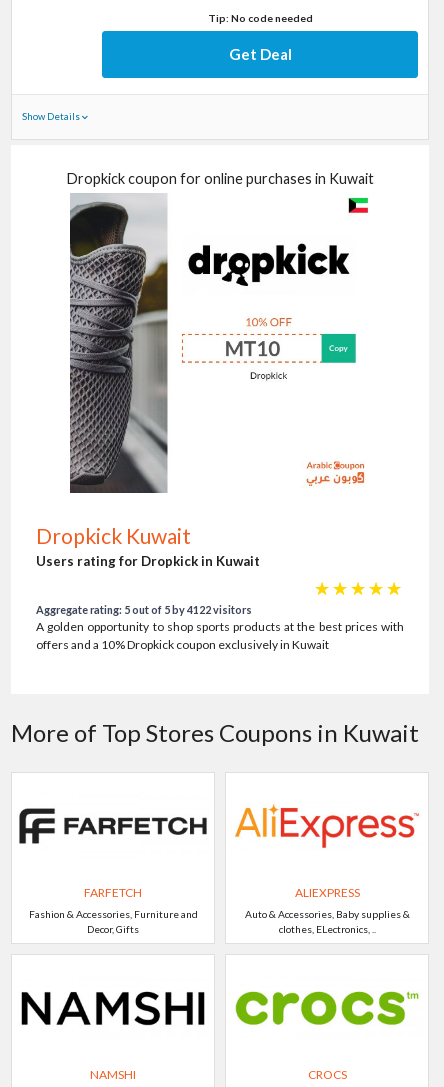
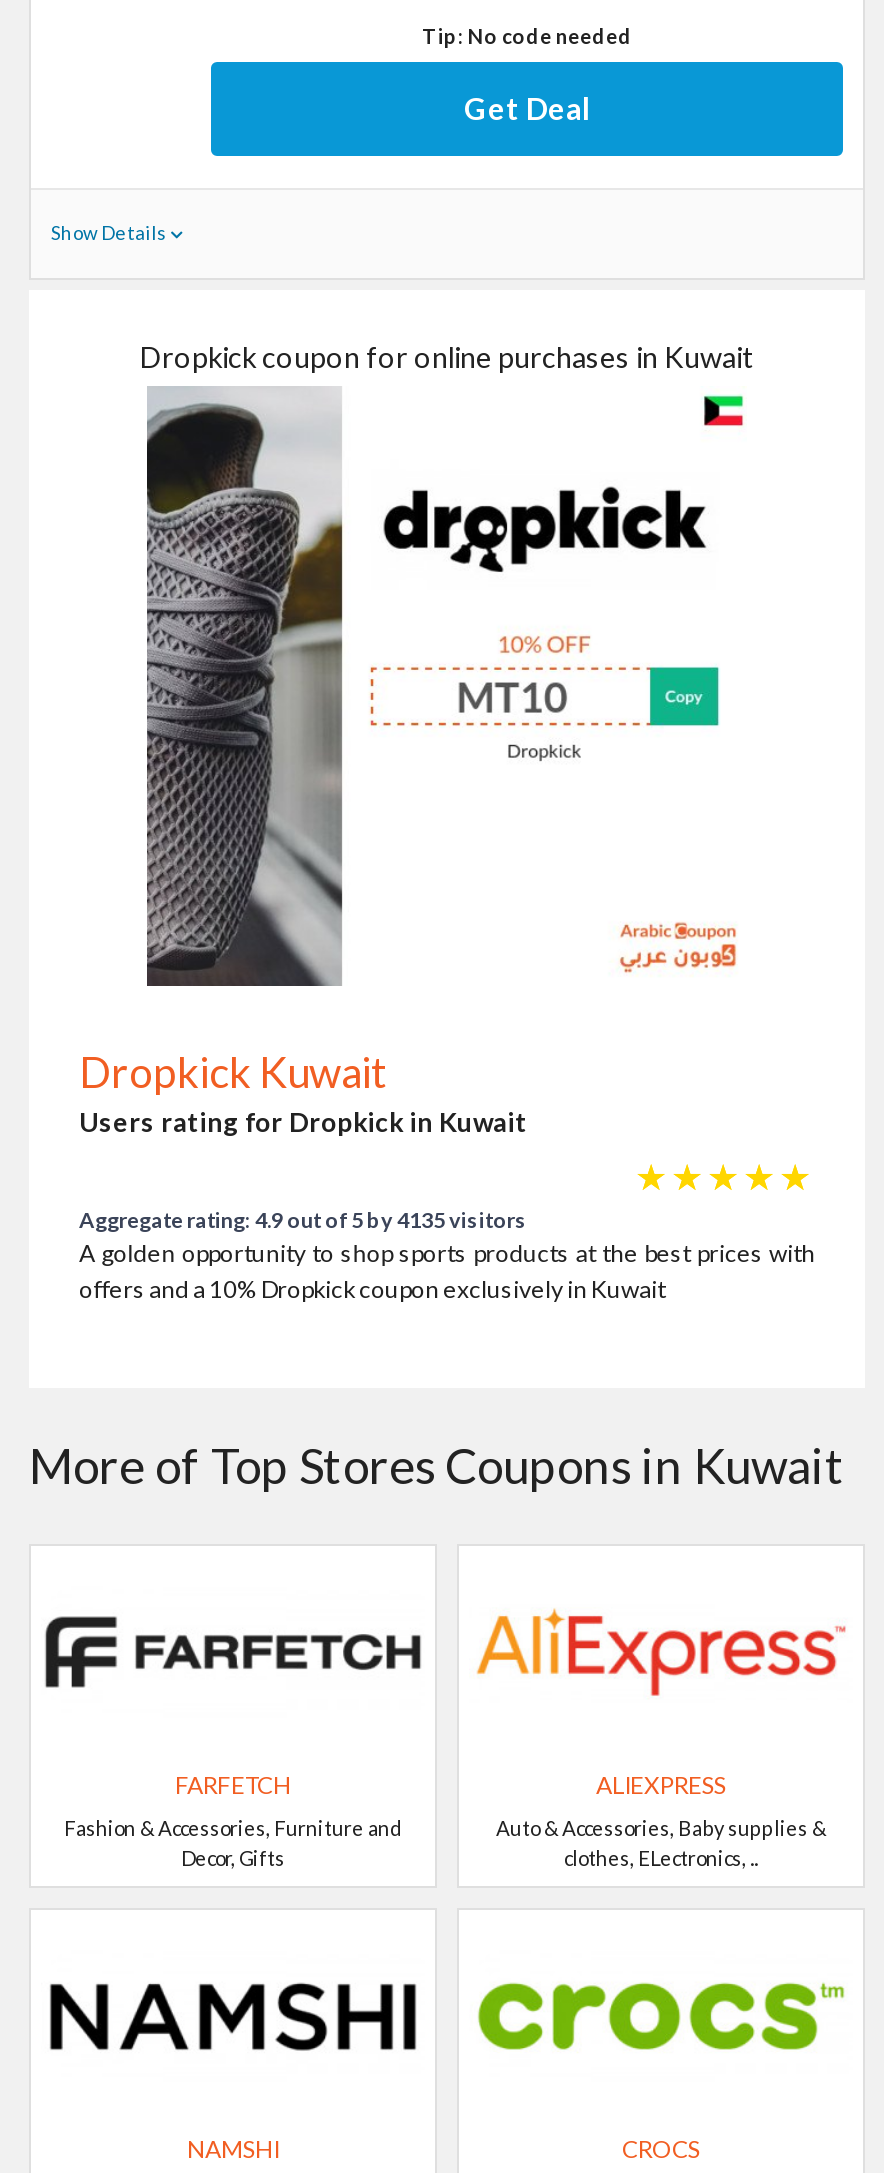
[36,603,252,616] Aggregate rating: 5 out of 5 by 4122 visitors -> [79,1206,527,1232] Aggregate rating: 4.9 out of 5 by 4135 visitors

